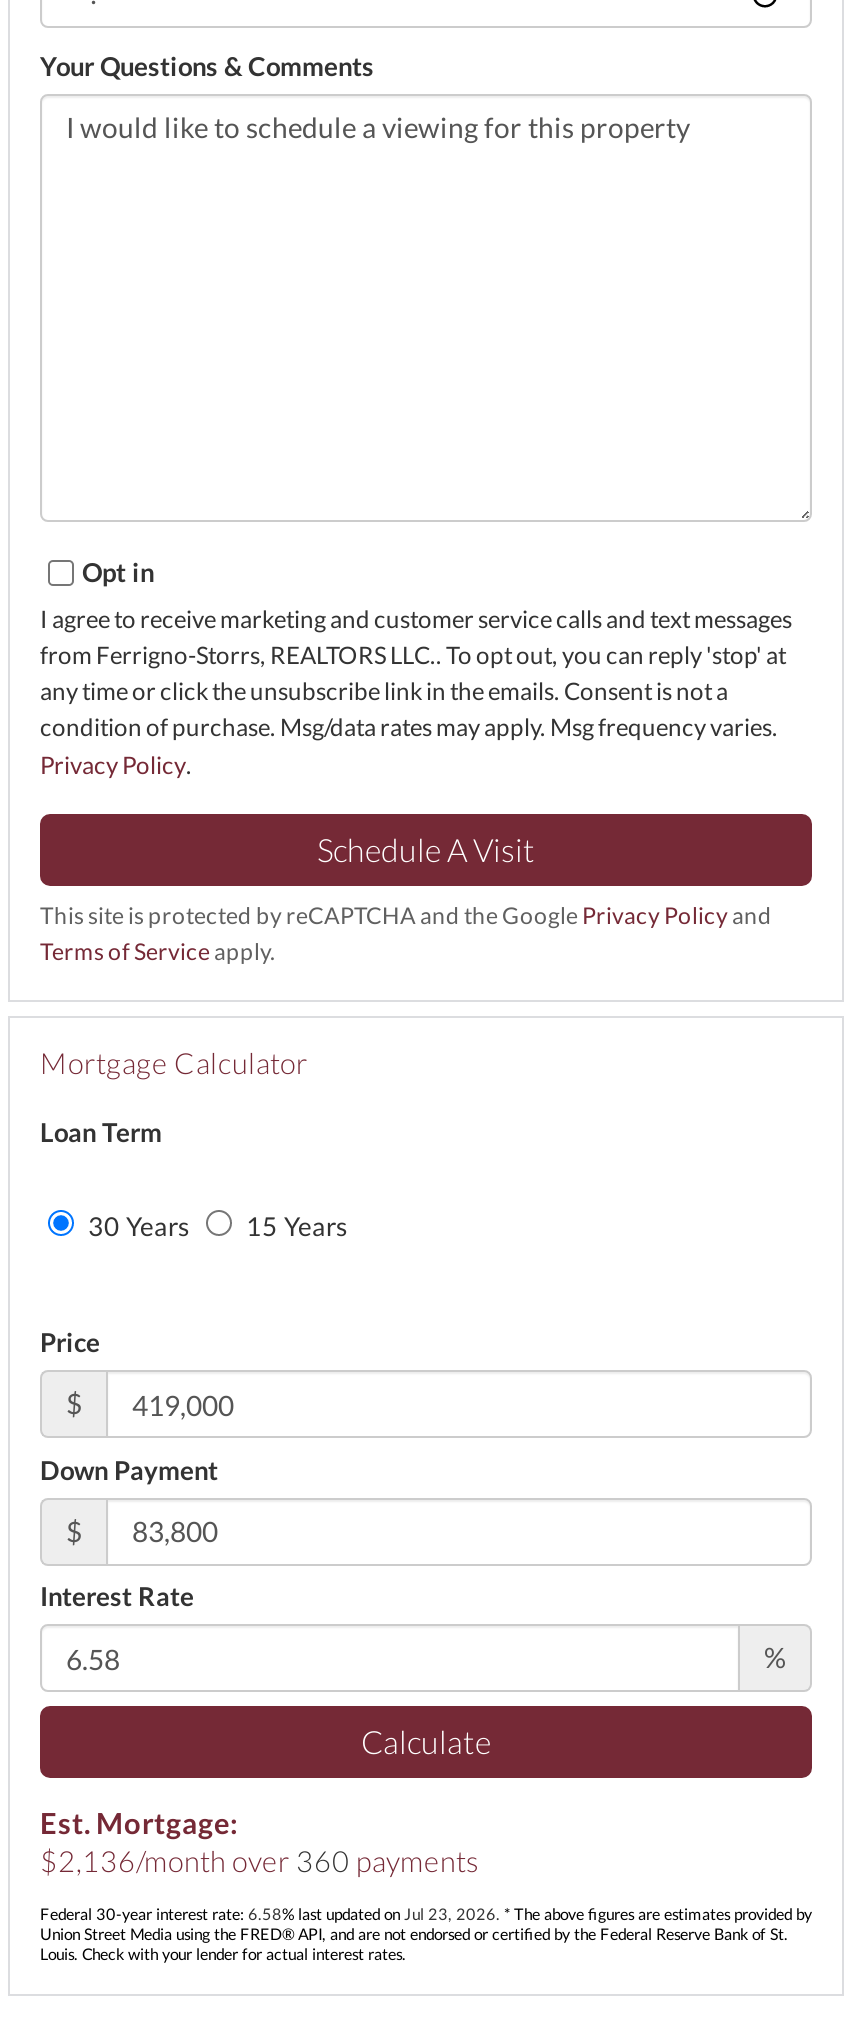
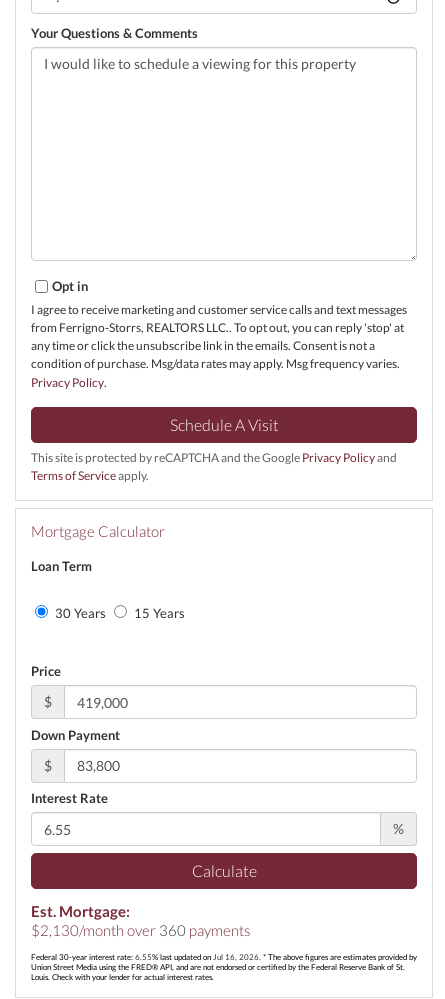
[40,1844,478,1878] $2,136/month over 360 payments -> [31,922,250,939] $2,130/month over 360 payments
[40,1904,812,1924] Federal 30-year interest rate: 6.58% last updated on Jul 23, 2026. * The above figures are estimates provided by -> [31,952,417,962] Federal 30-year interest rate: 6.55% last updated on Jul 16, 2026. * The above figures are estimates provided by

